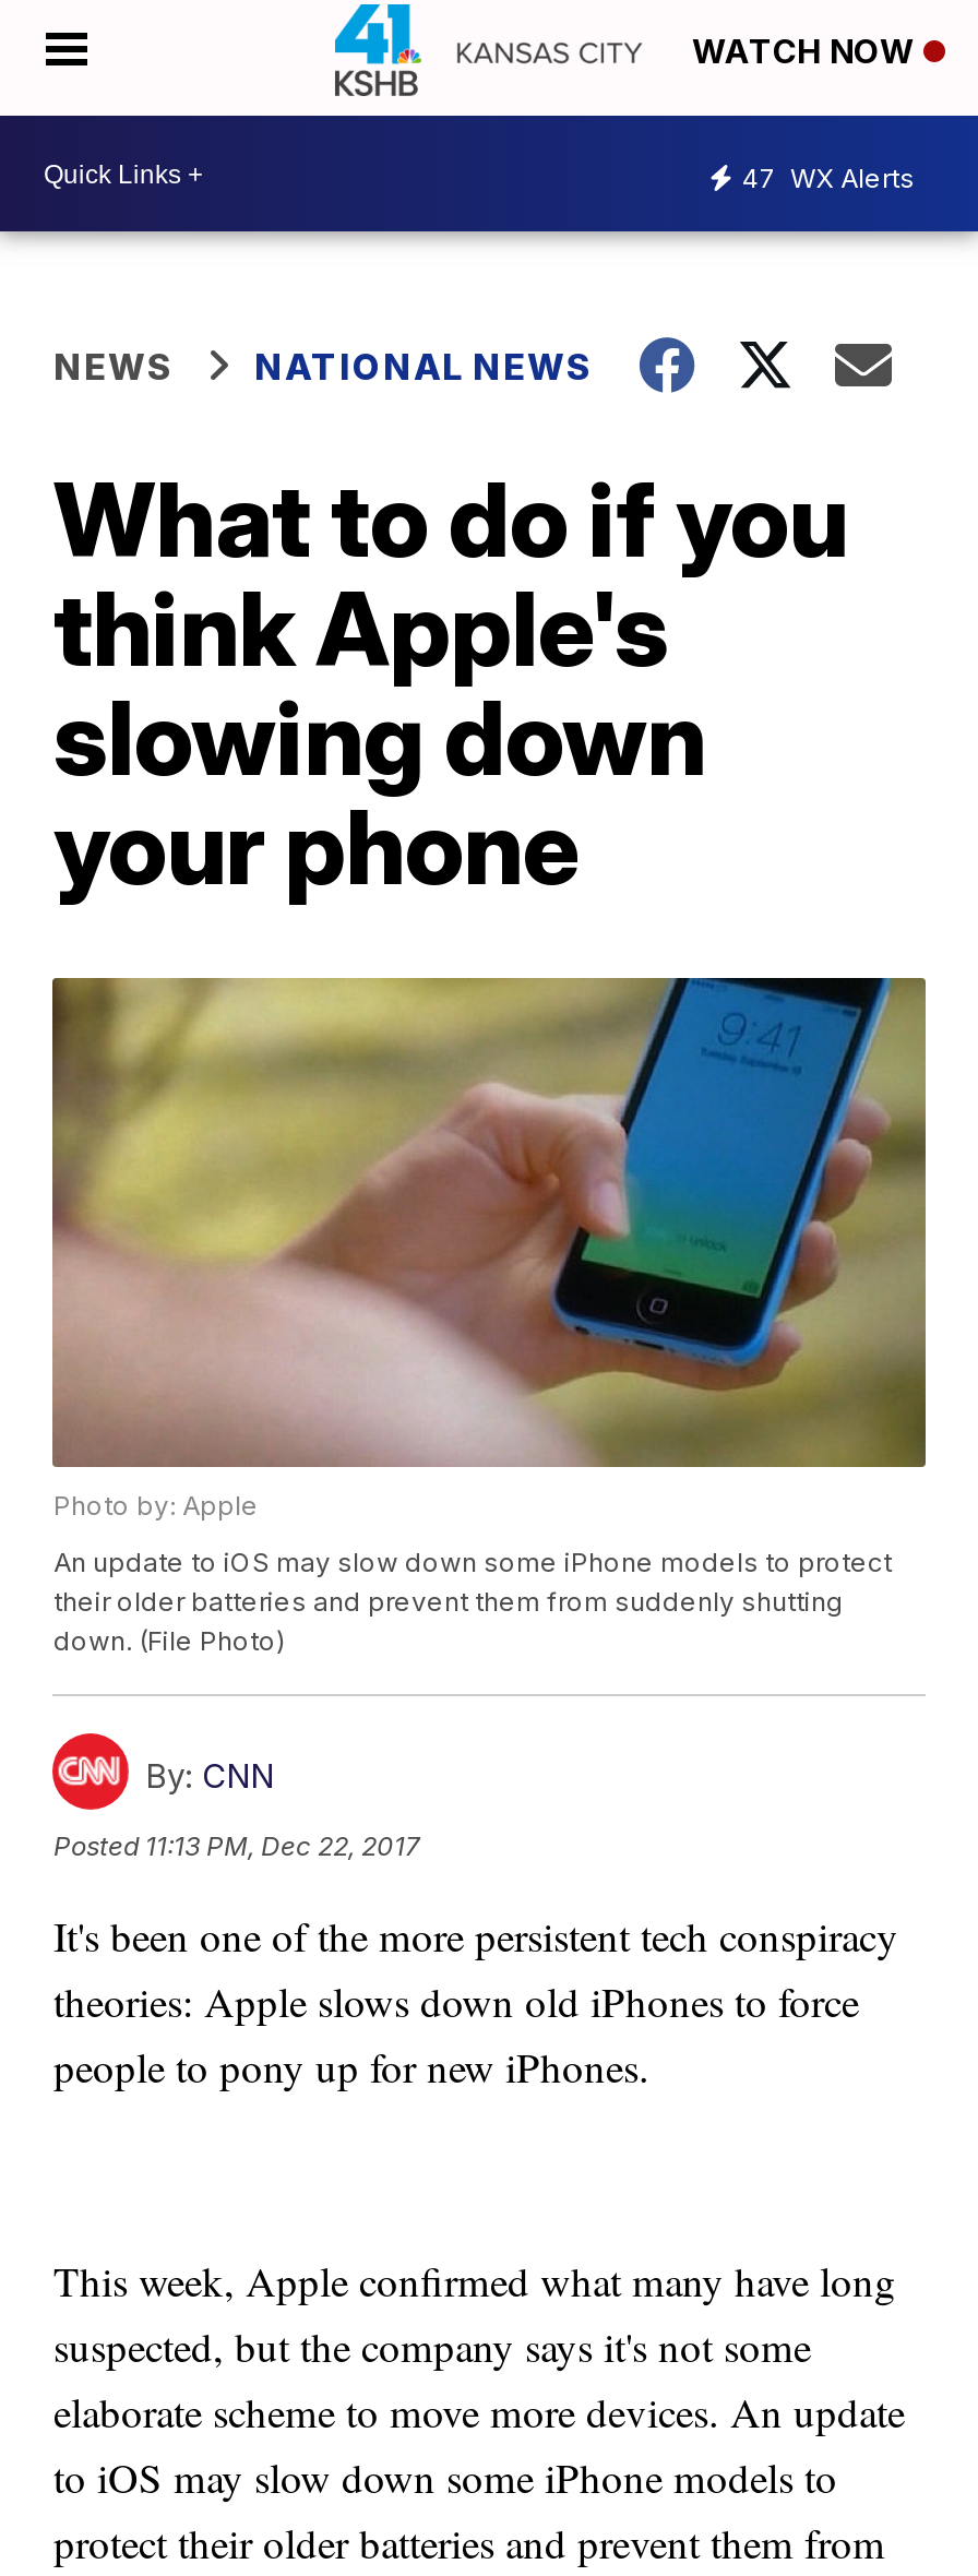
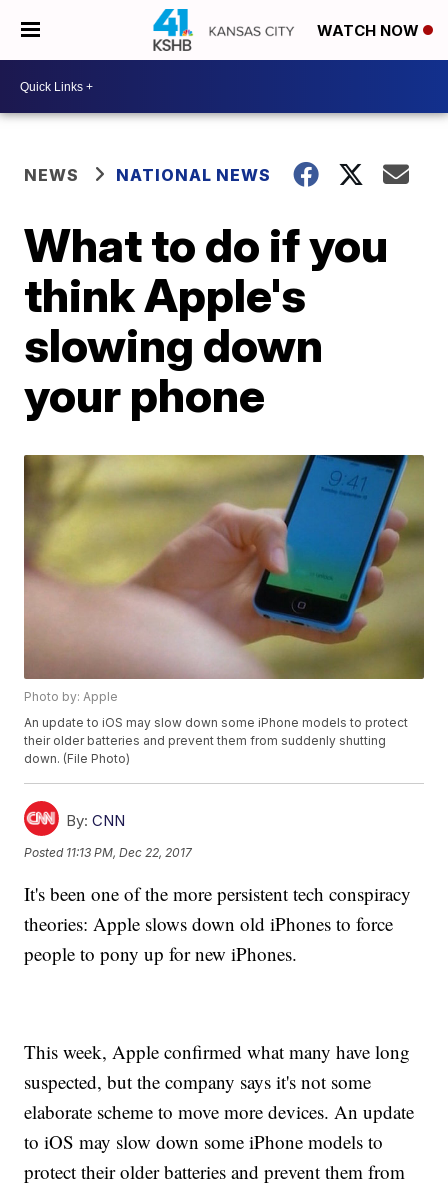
[742,160,915,193] 47 WX Alerts -> none

